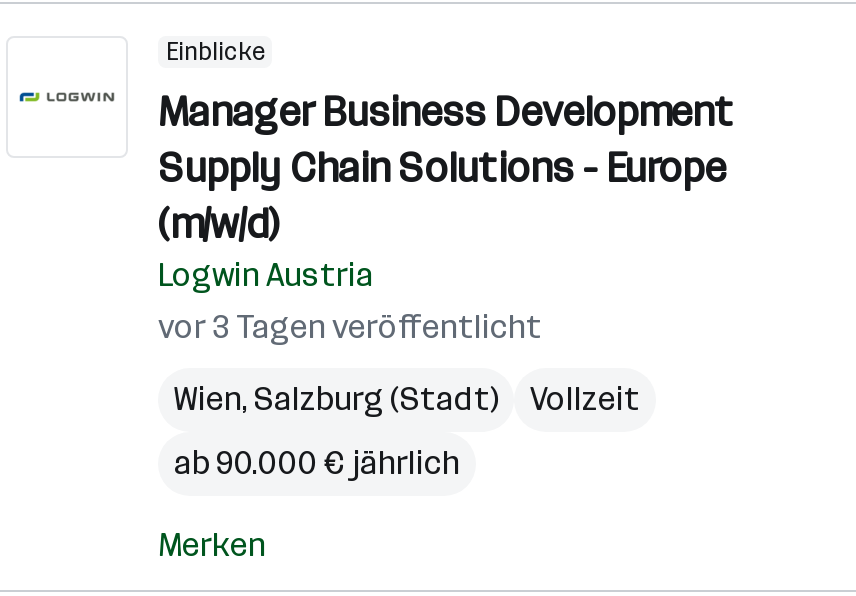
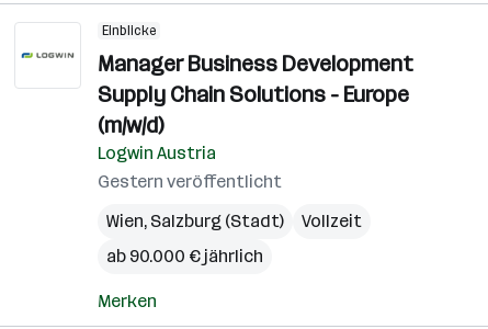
[158,308,542,346] vor 3 Tagen veröffentlicht -> [98,171,282,192] Gestern veröffentlicht

